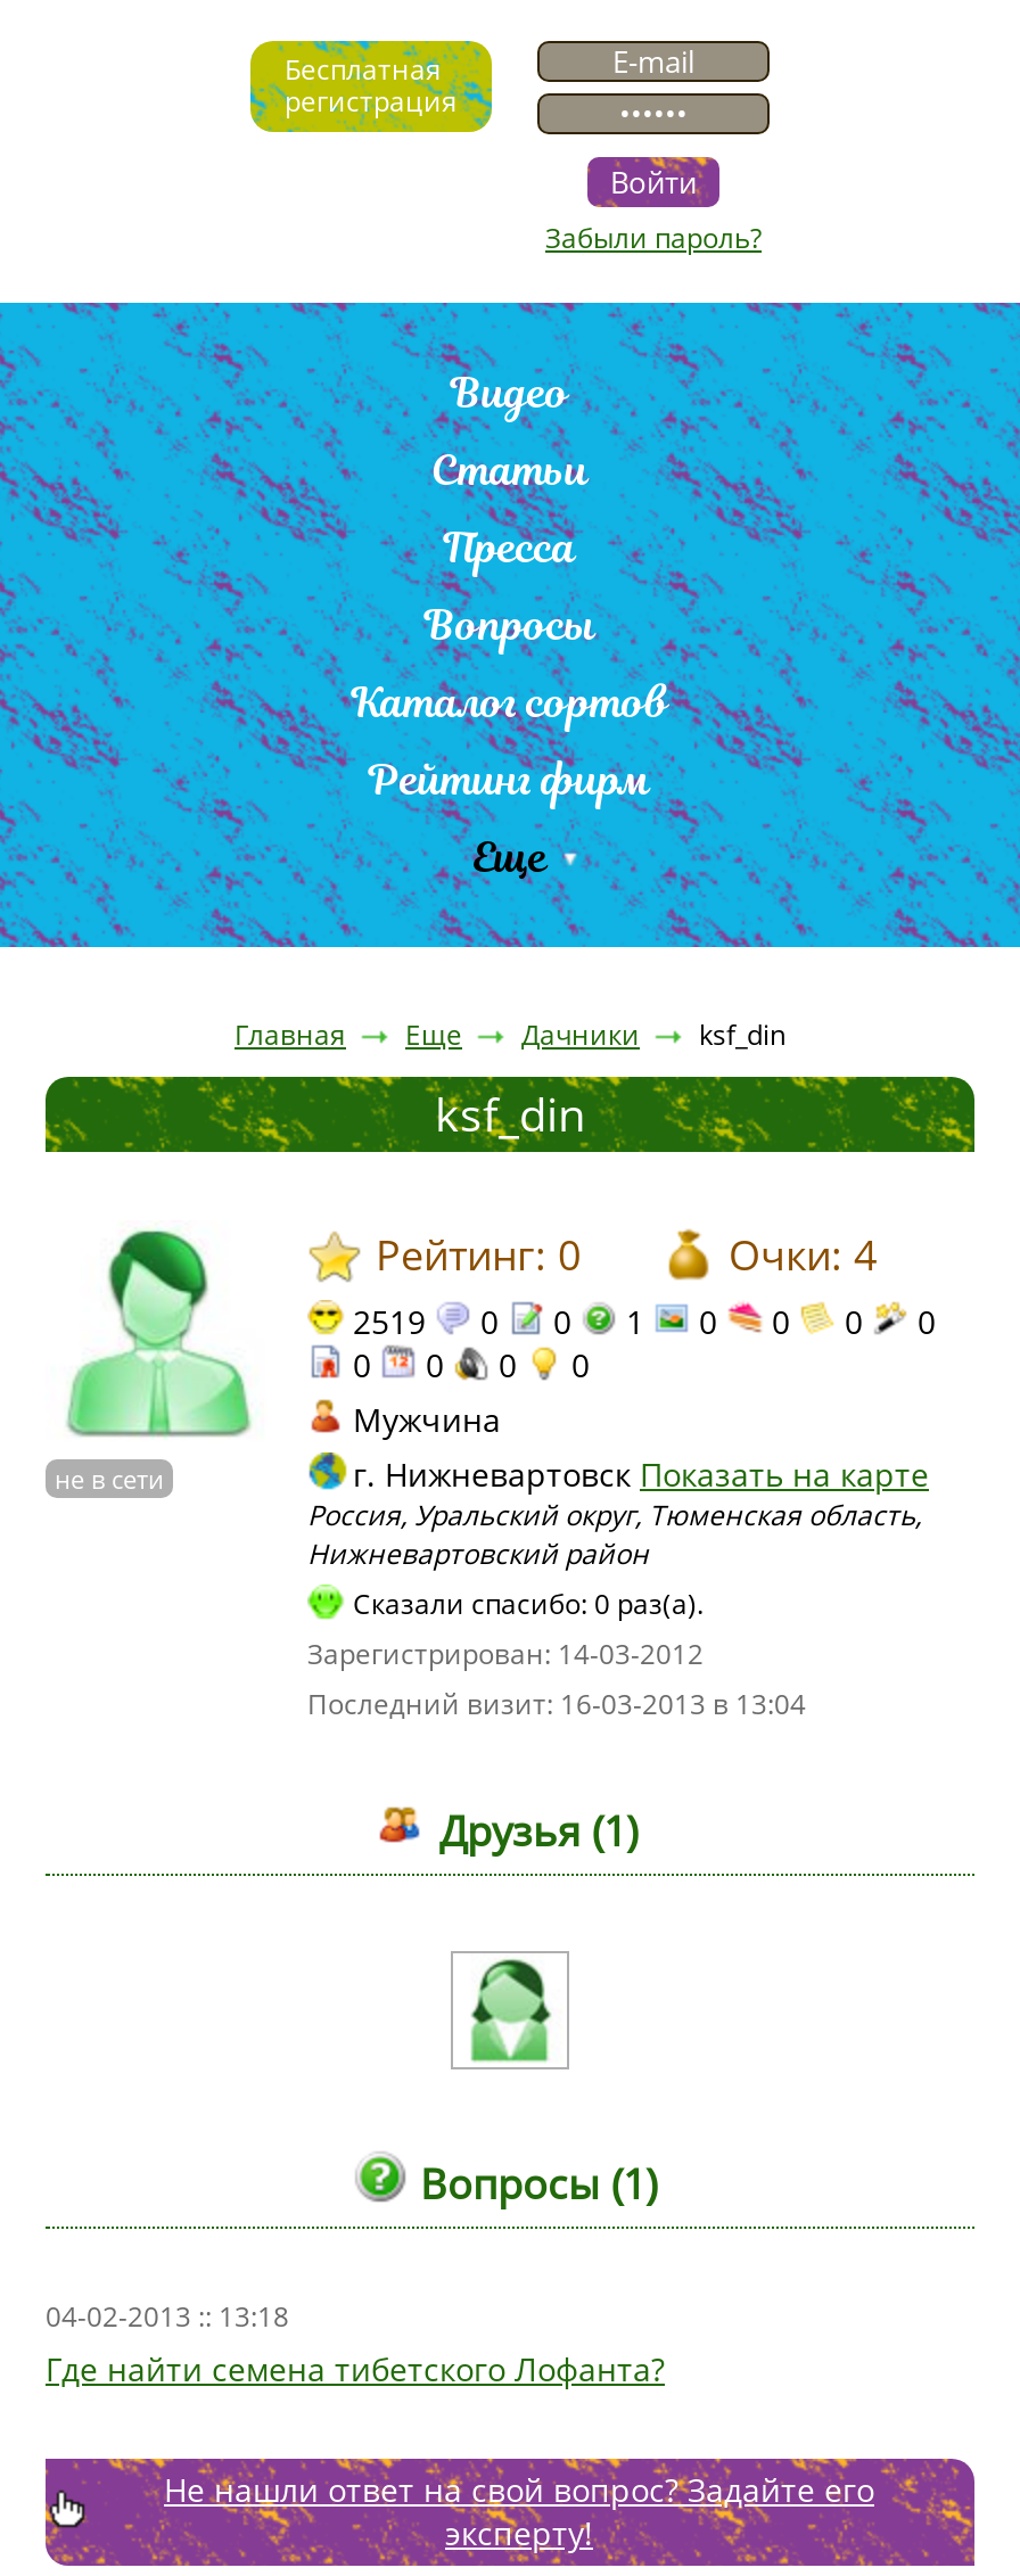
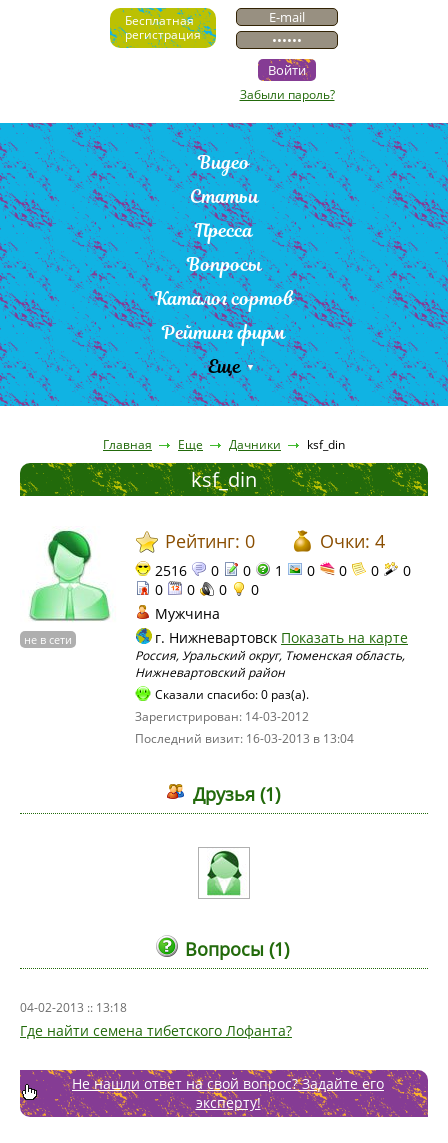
[353,1300,936,1343] 2519 0 0 1 0 0 0 0 -> [155,561,411,580] 2516 0 0 1 0 0 0 0

